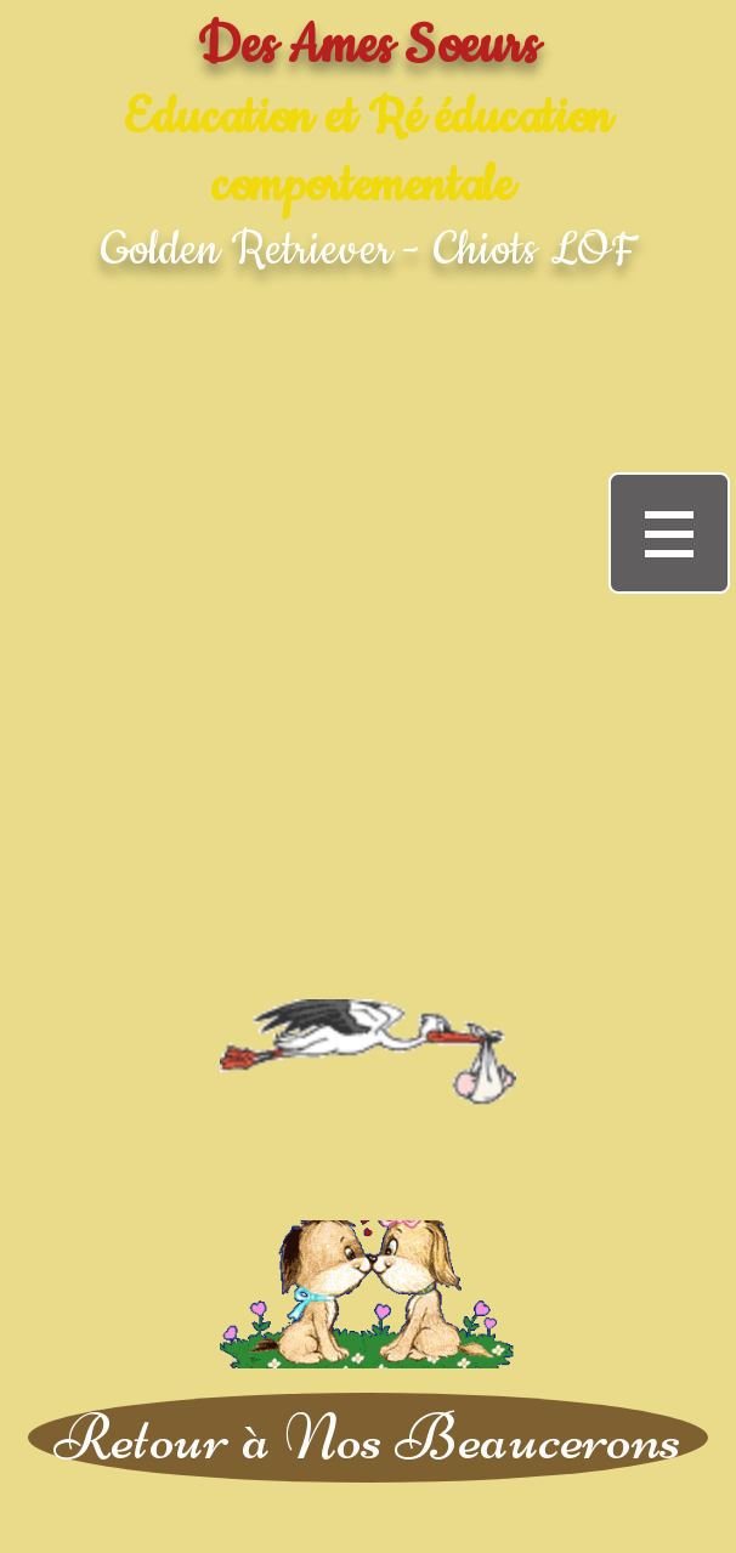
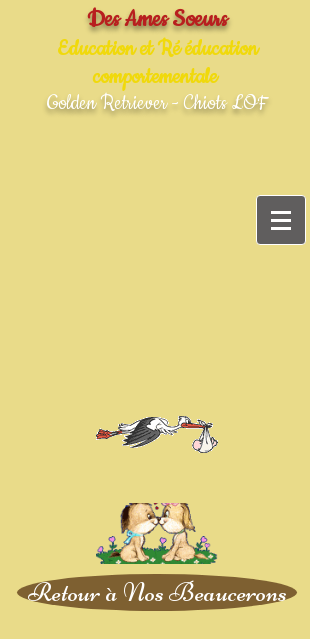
[222,997,502,1106] [image] -> [98,412,215,455] [image]

